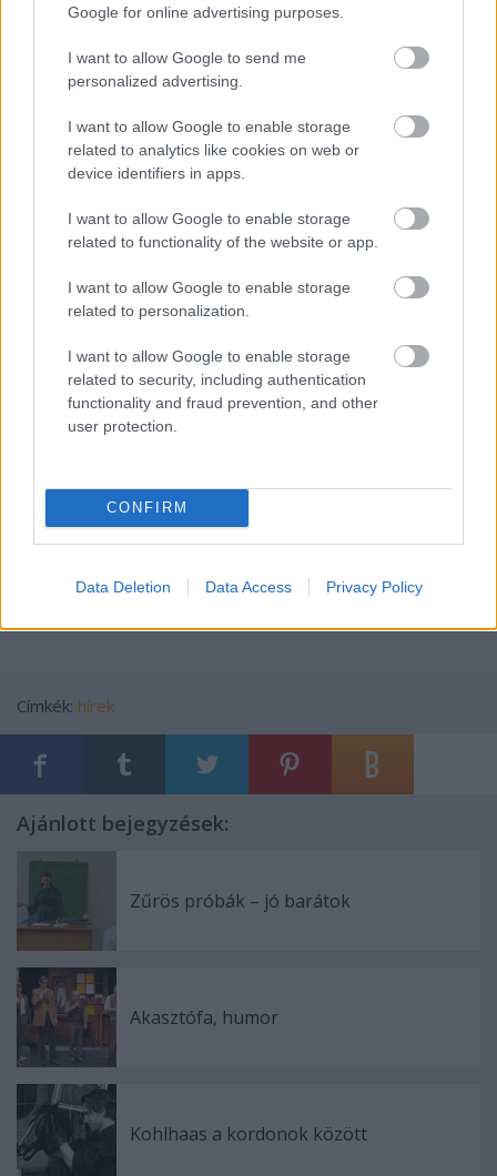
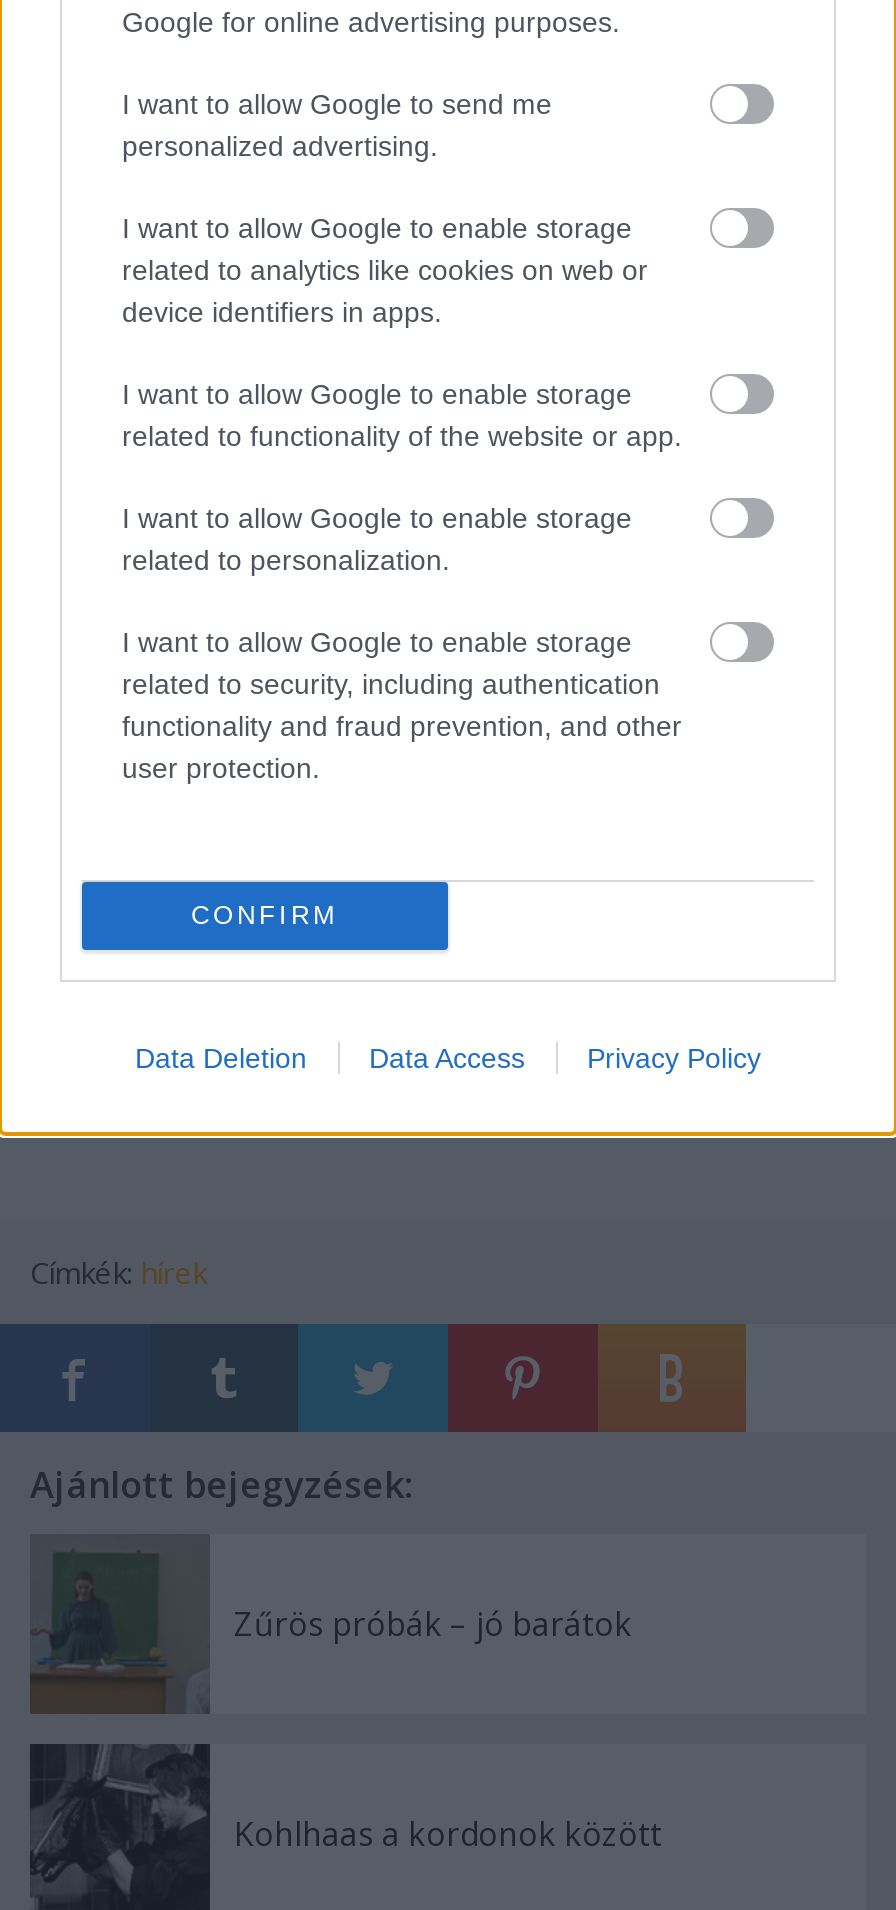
[35,969,278,1030] [image] | Akasztófa, humor -> none

